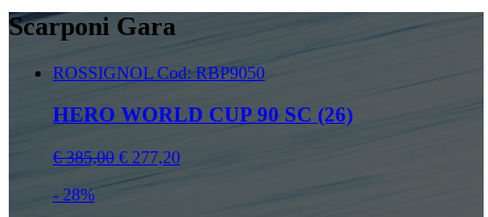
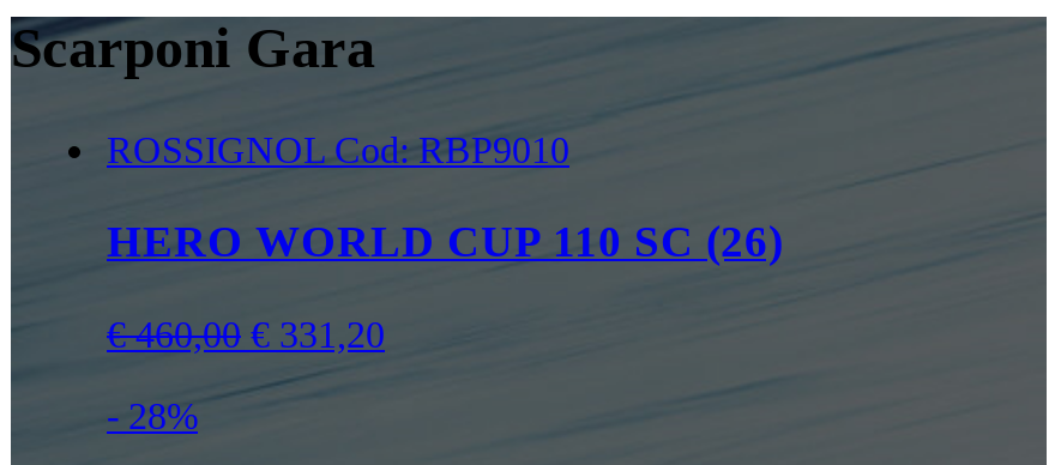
[53,63,265,82] ROSSIGNOL Cod: RBP9050 -> [107,128,569,169] ROSSIGNOL Cod: RBP9010
[53,103,353,126] HERO WORLD CUP 90 SC (26) -> [107,216,783,267] HERO WORLD CUP 110 SC (26)
[53,148,180,166] € 385,00 € 277,20 -> [107,314,385,355] € 460,00 € 331,20

